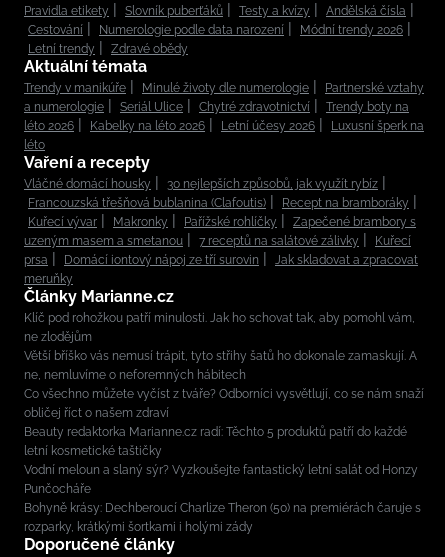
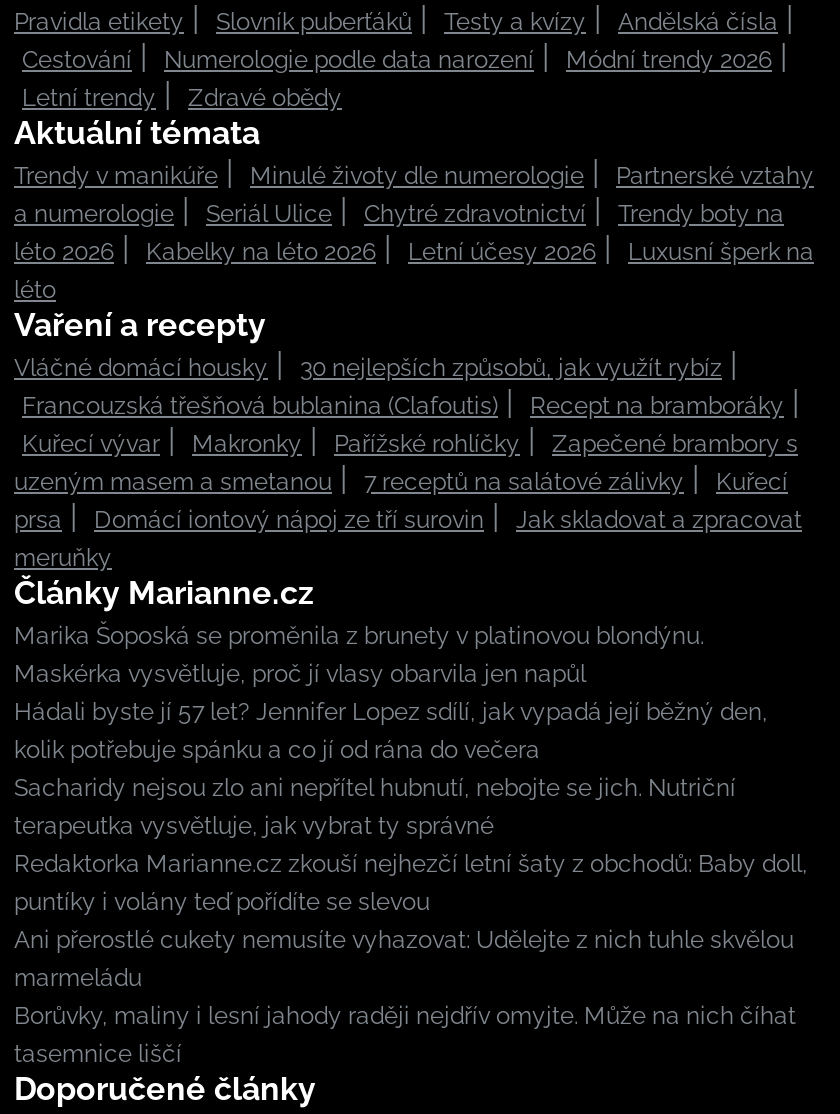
[24,311,424,534] Klíč pod rohožkou patří minulosti. Jak ho schovat tak, aby pomohl vám, | ne zlodějům | Větší bříško vás nemusí trápit, tyto střihy šatů ho dokonale zamaskují. A | ne, nemluvíme o neforemných hábitech | Co všechno můžete vyčíst z tváře? Odborníci vysvětlují, co se nám snaží | obličej říct o našem zdraví | Beauty redaktorka Marianne.cz radí: Těchto 5 produktů patří do každé | letní kosmetické taštičky | Vodní meloun a slaný sýr? Vyzkoušejte fantastický letní salát od Honzy | Punčocháře | Bohyně krásy: Dechberoucí Charlize Theron (50) na premiérách čaruje s | rozparky, krátkými šortkami i holými zády -> [14,622,808,1068] Marika Šoposká se proměnila z brunety v platinovou blondýnu. | Maskérka vysvětluje, proč jí vlasy obarvila jen napůl | Hádali byste jí 57 let? Jennifer Lopez sdílí, jak vypadá její běžný den, | kolik potřebuje spánku a co jí od rána do večera | Sacharidy nejsou zlo ani nepřítel hubnutí, nebojte se jich. Nutriční | terapeutka vysvětluje, jak vybrat ty správné | Redaktorka Marianne.cz zkouší nejhezčí letní šaty z obchodů: Baby doll, | puntíky i volány teď pořídíte se slevou | Ani přerostlé cukety nemusíte vyhazovat: Udělejte z nich tuhle skvělou | marmeládu | Borůvky, maliny i lesní jahody raději nejdřív omyjte. Může na nich číhat | tasemnice liščí

